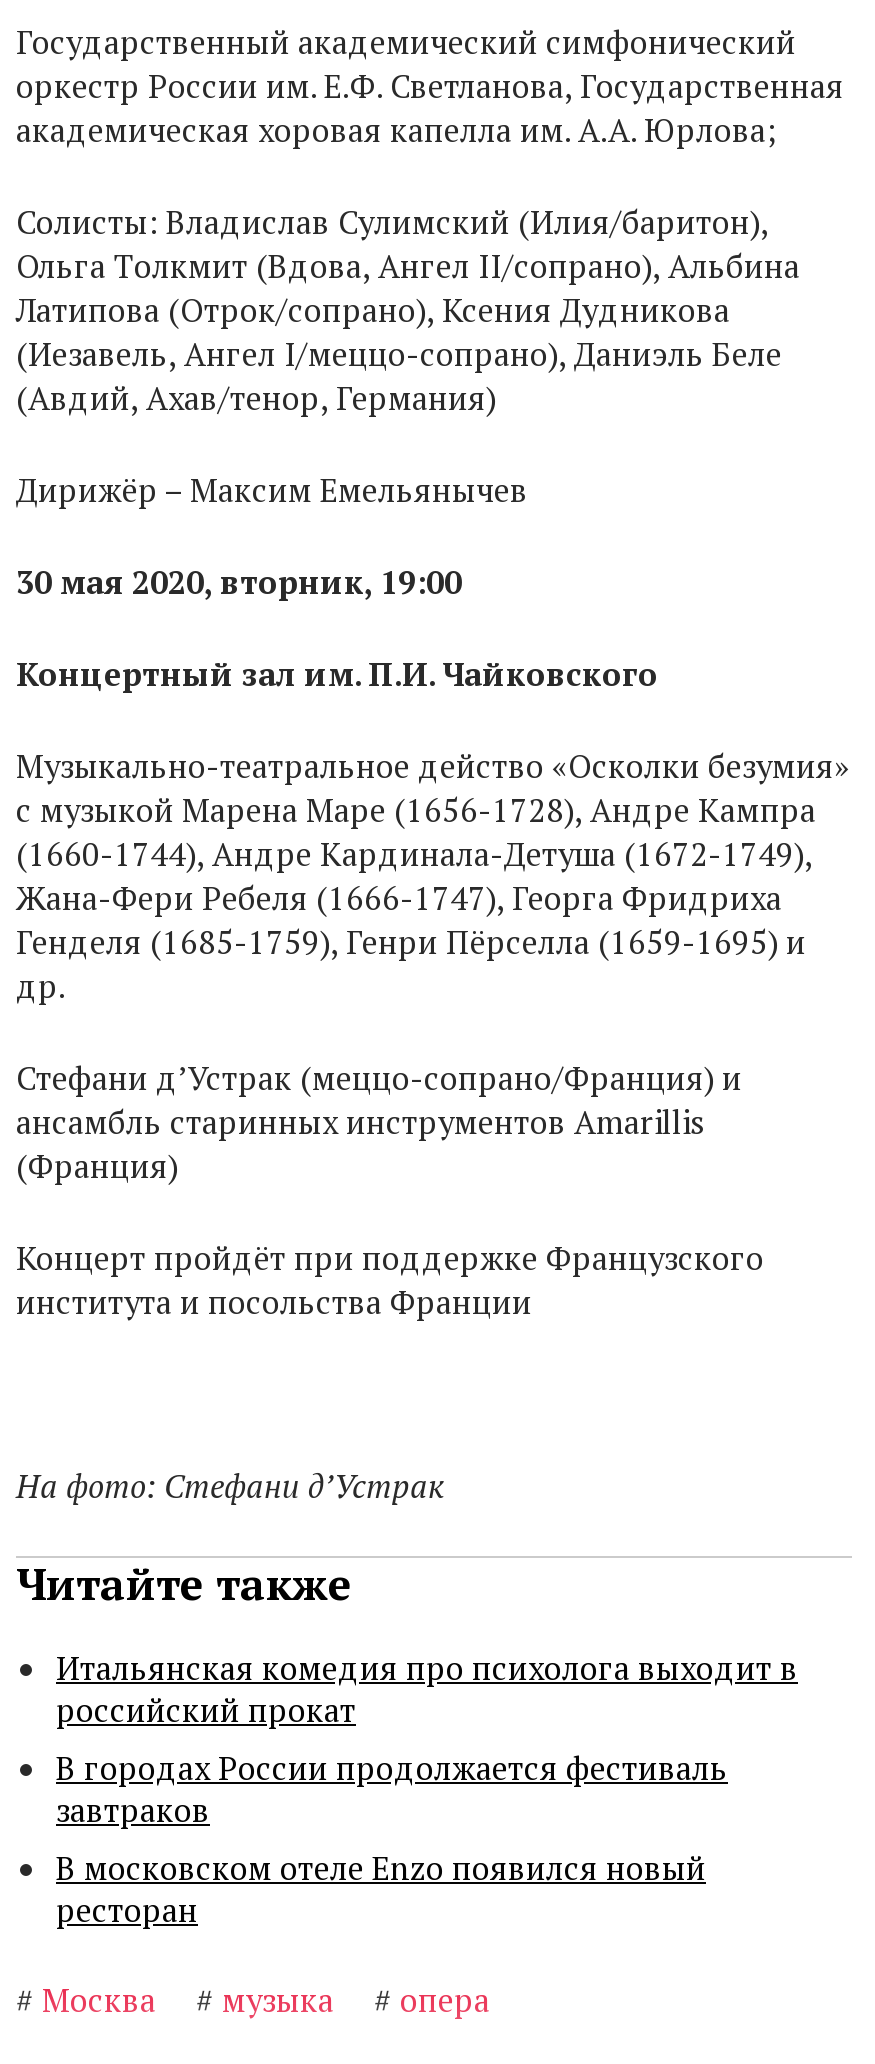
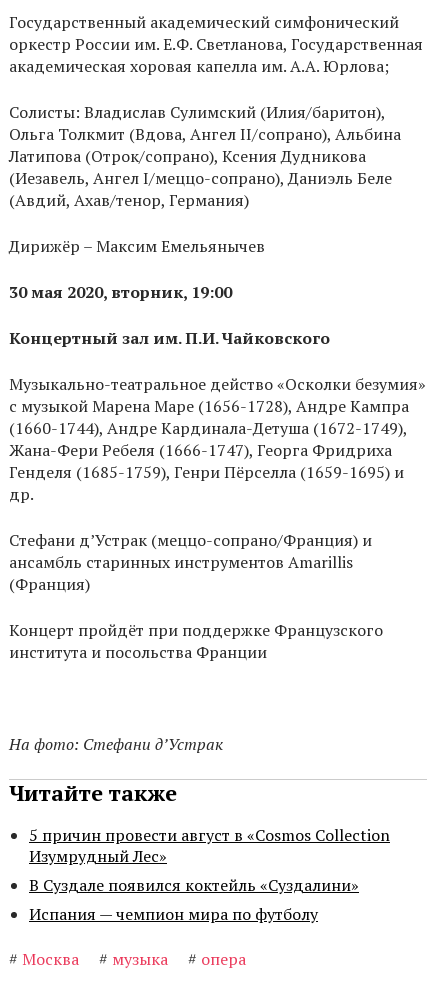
[56,1647,798,1933] Итальянская комедия про психолога выходит в | российский прокат | В городах России продолжается фестиваль | завтраков | В московском отеле Enzo появился новый | ресторан -> [29,824,390,925] 5 причин провести август в «Cosmos Collection | Изумрудный Лес» | В Суздале появился коктейль «Суздалини» | Испания — чемпион мира по футболу

